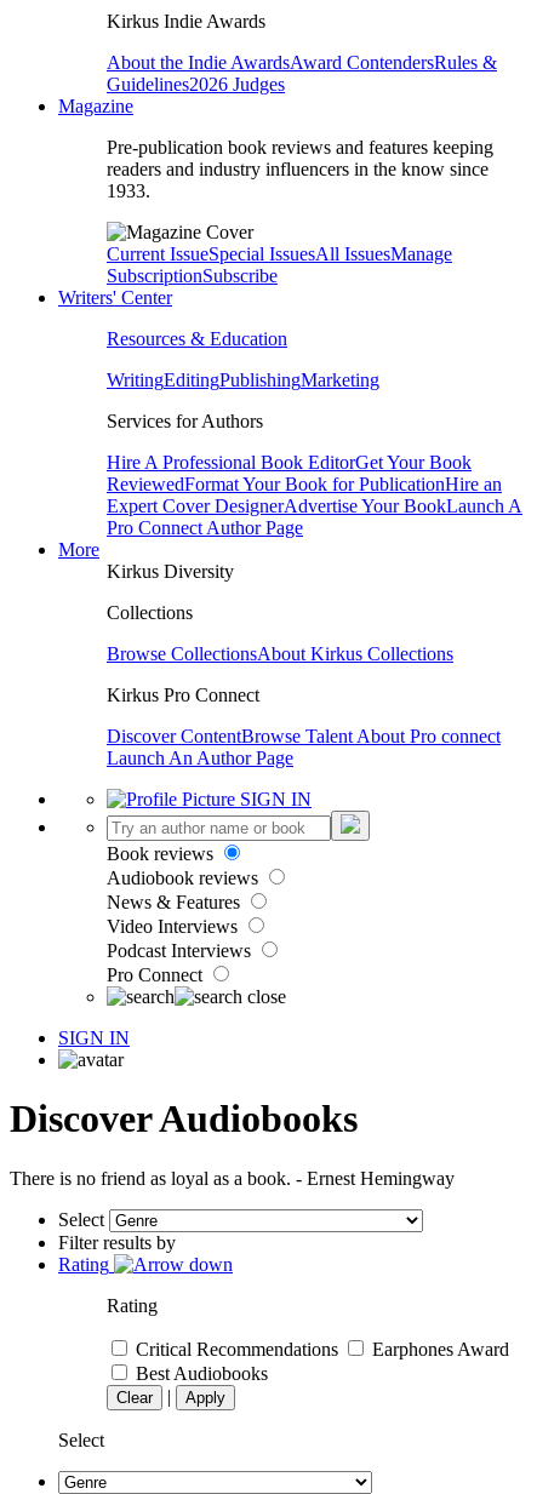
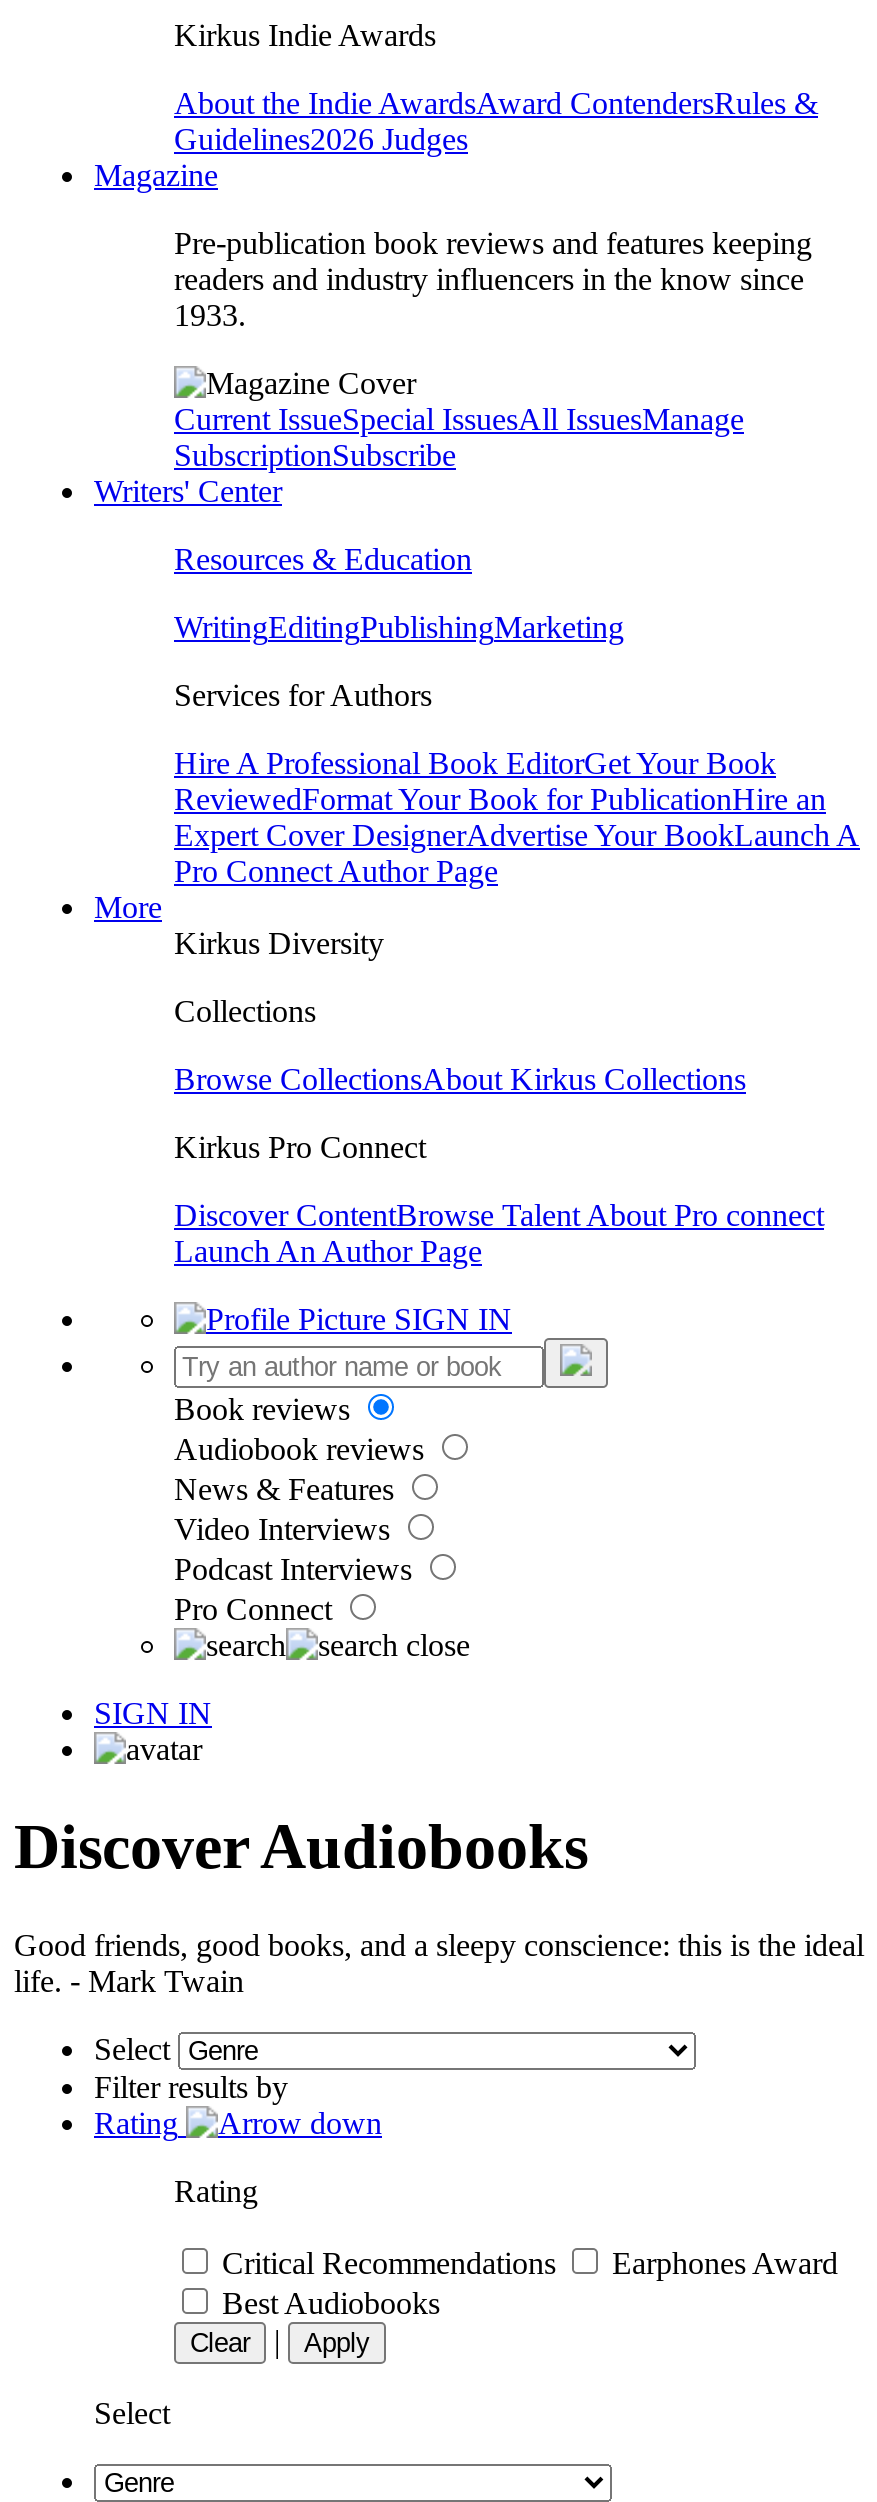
[10,1168,455,1189] There is no friend as loyal as a book. - Ernest Hemingway -> [14,1928,864,1998] Good friends, good books, and a sleepy conscience: this is the ideal | life. - Mark Twain

